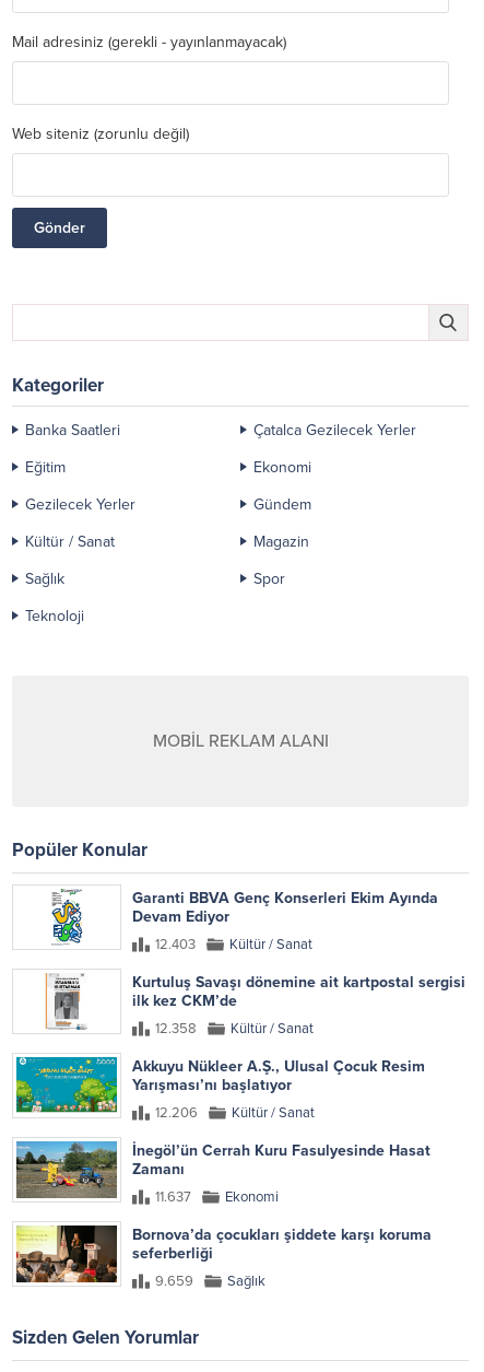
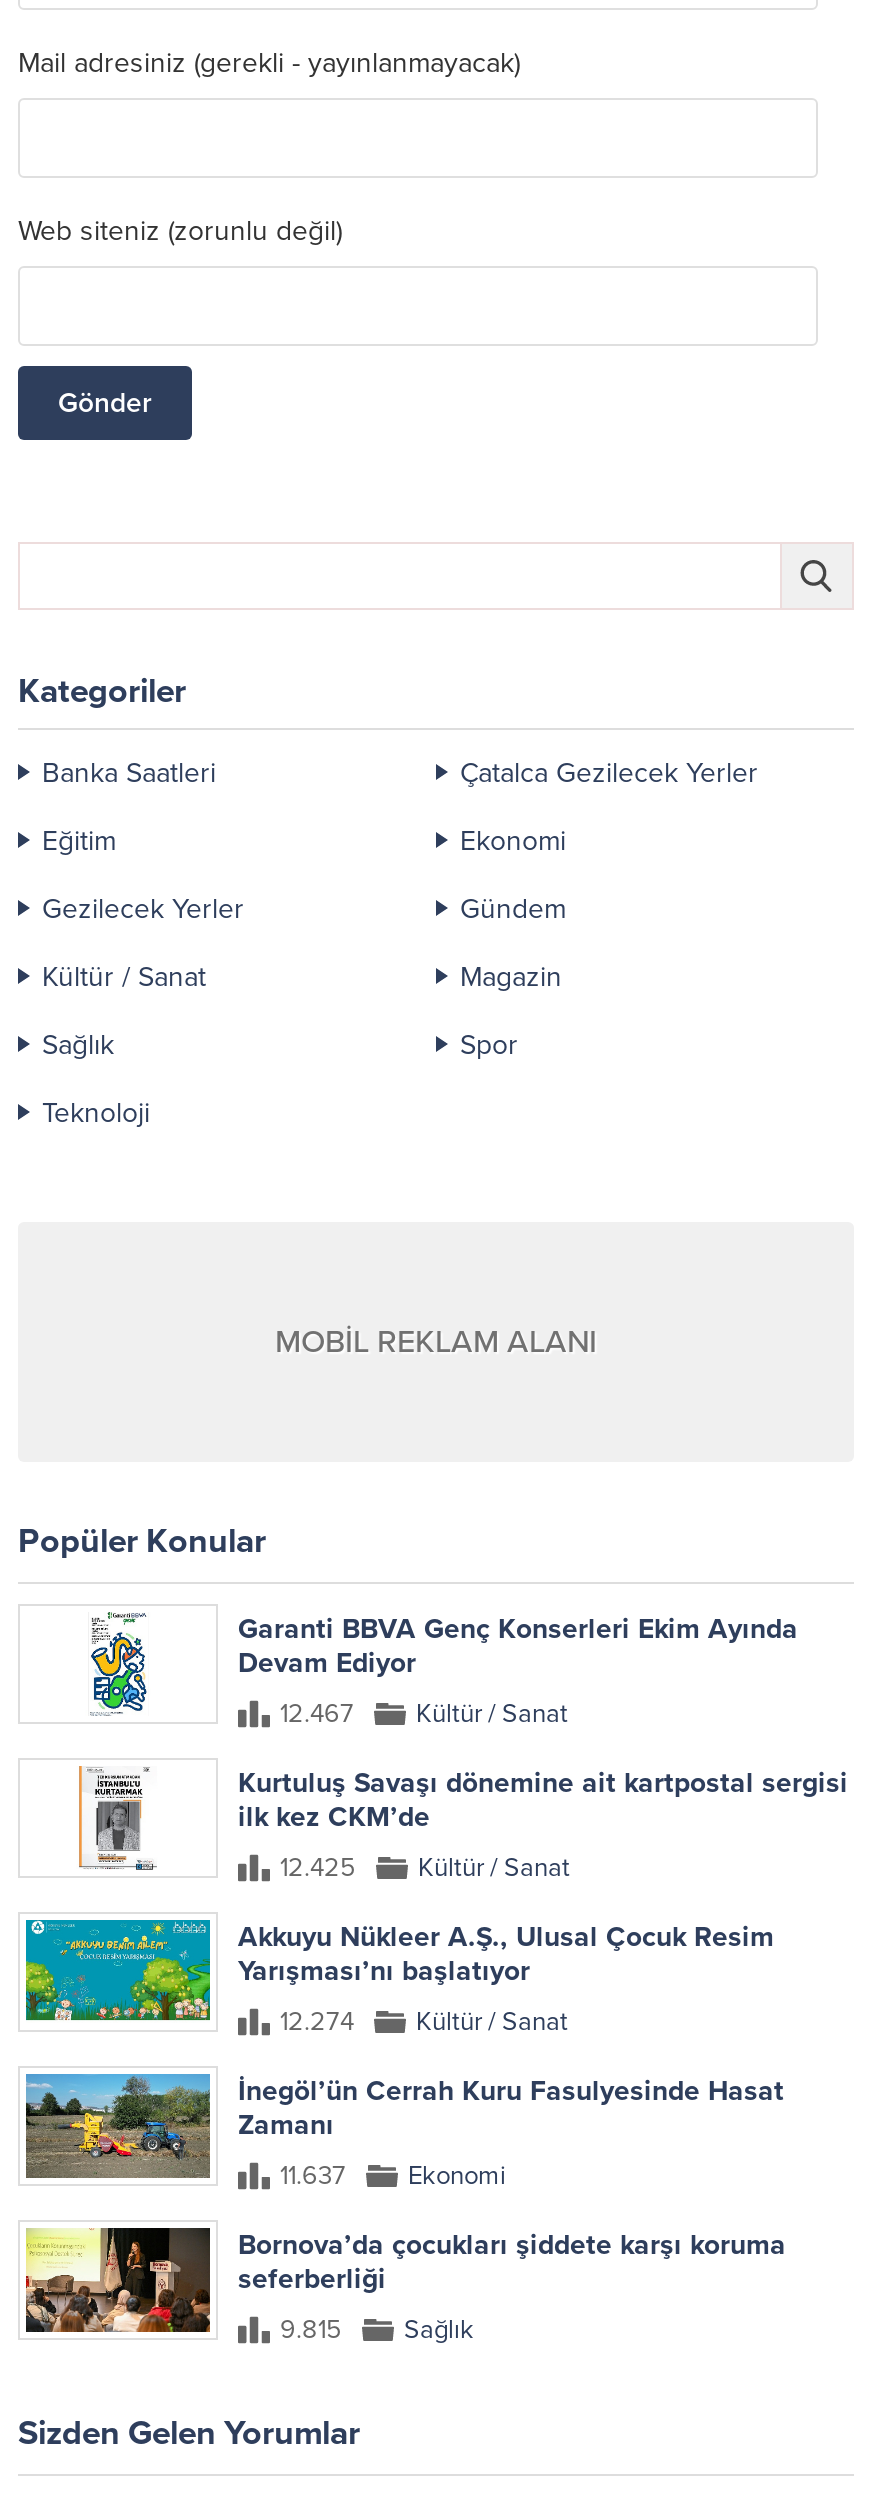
[155,936,312,953] 12.403 Kültür / Sanat -> [280,1698,568,1730] 12.467 Kültür / Sanat
[155,1020,314,1037] 12.358 Kültür / Sanat -> [280,1852,570,1884] 12.425 Kültür / Sanat
[155,1104,315,1121] 12.206 Kültür / Sanat -> [280,2006,568,2038] 12.274 Kültür / Sanat
[155,1272,265,1290] 9.659 Sağlık -> [280,2314,474,2346] 9.815 Sağlık

